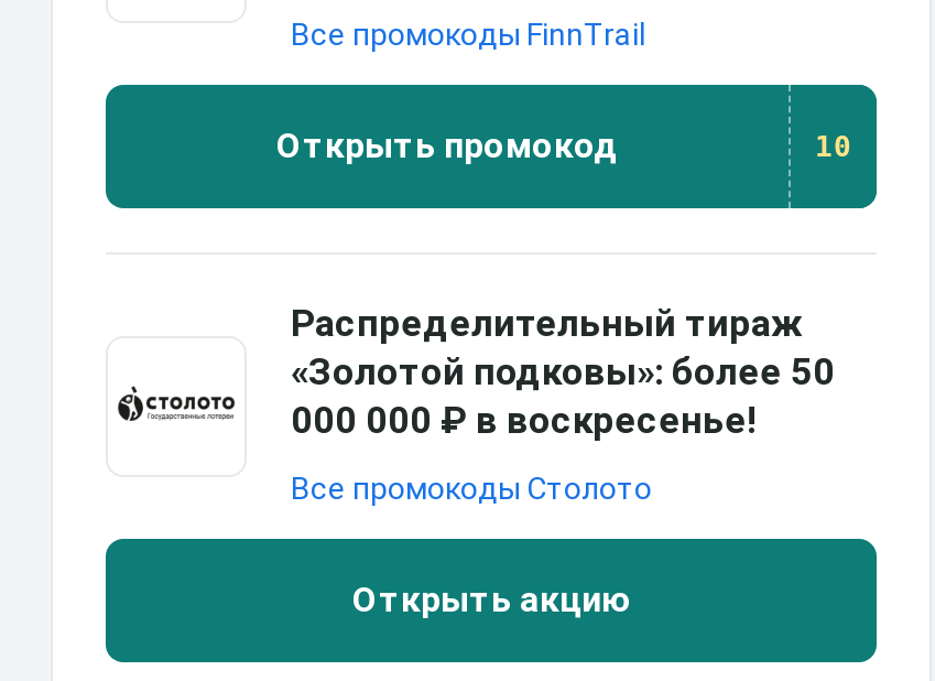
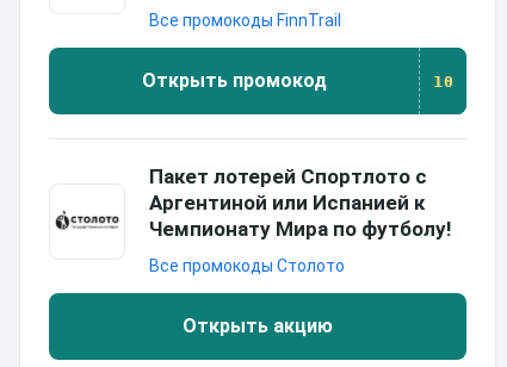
[291,301,835,442] Распределительный тираж | «Золотой подковы»: более 50 | 000 000 ₽ в воскресенье! -> [149,164,452,241] Пакет лотерей Спортлото с | Аргентиной или Испанией к | Чемпионату Мира по футболу!

